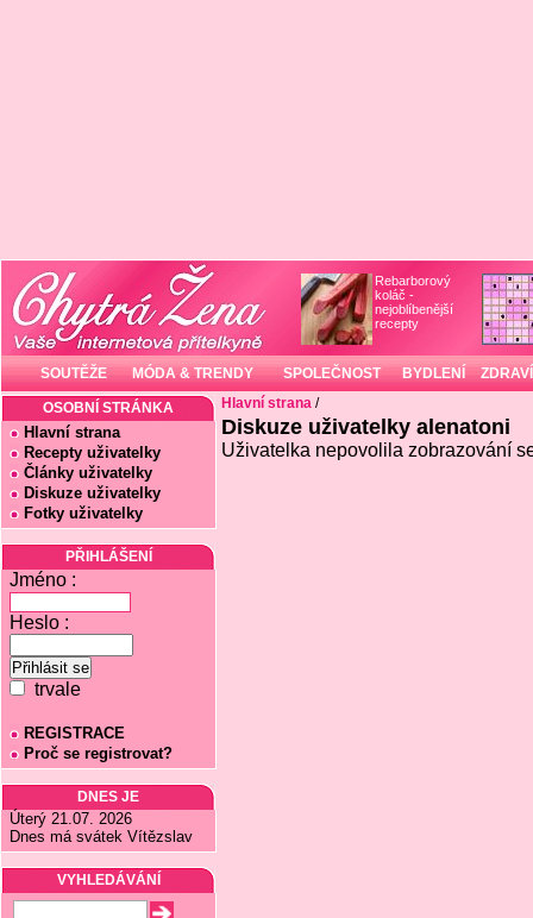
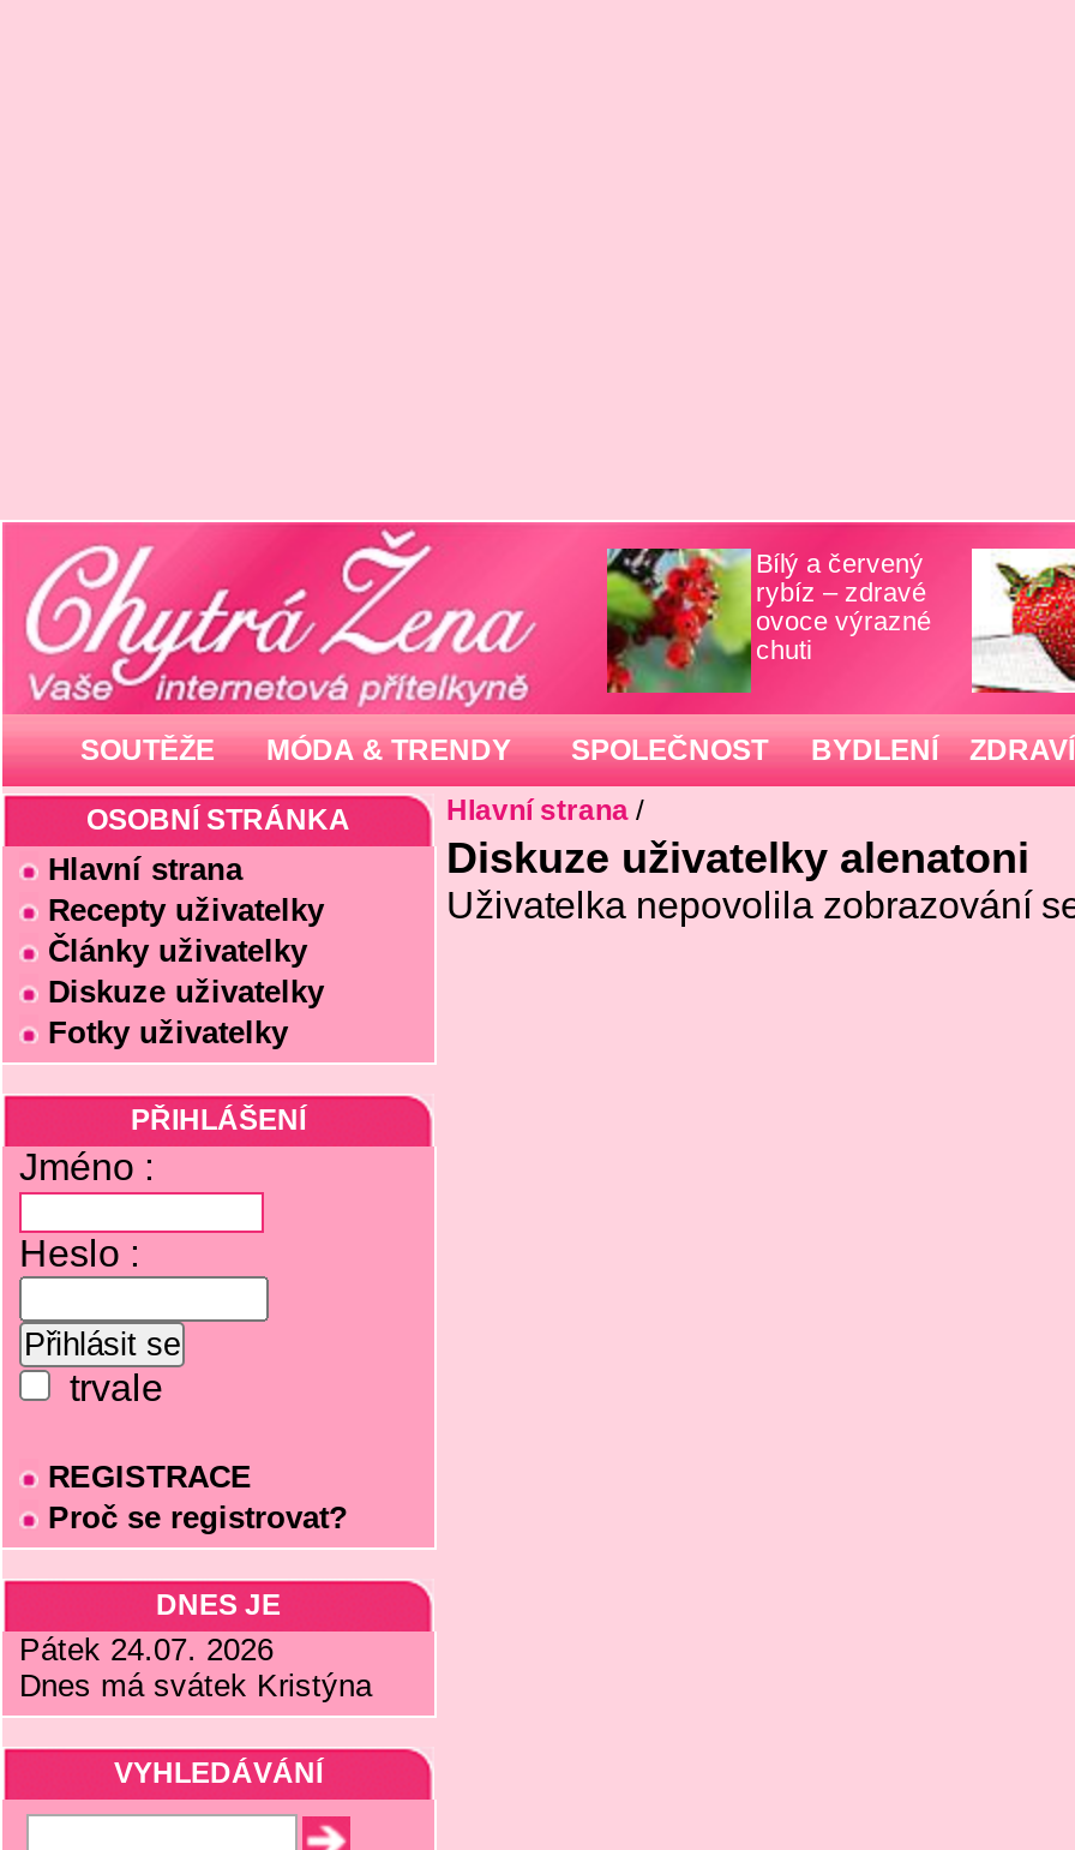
[300,272,453,346] [image] | Rebarborový | koláč - | nejoblíbenější | recepty -> [605,546,931,695] [image] | Bílý a červený | rybíz – zdravé | ovoce výrazné | chuti
[481,272,529,346] [image] -> [969,546,1068,695] [image]
[10,810,193,845] Úterý 21.07. 2026 | Dnes má svátek Vítězslav -> [19,1632,372,1704] Pátek 24.07. 2026 | Dnes má svátek Kristýna

